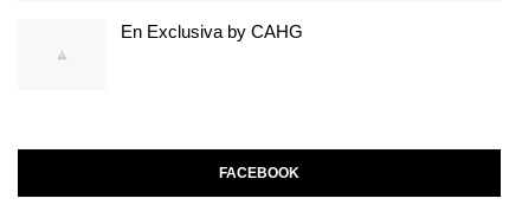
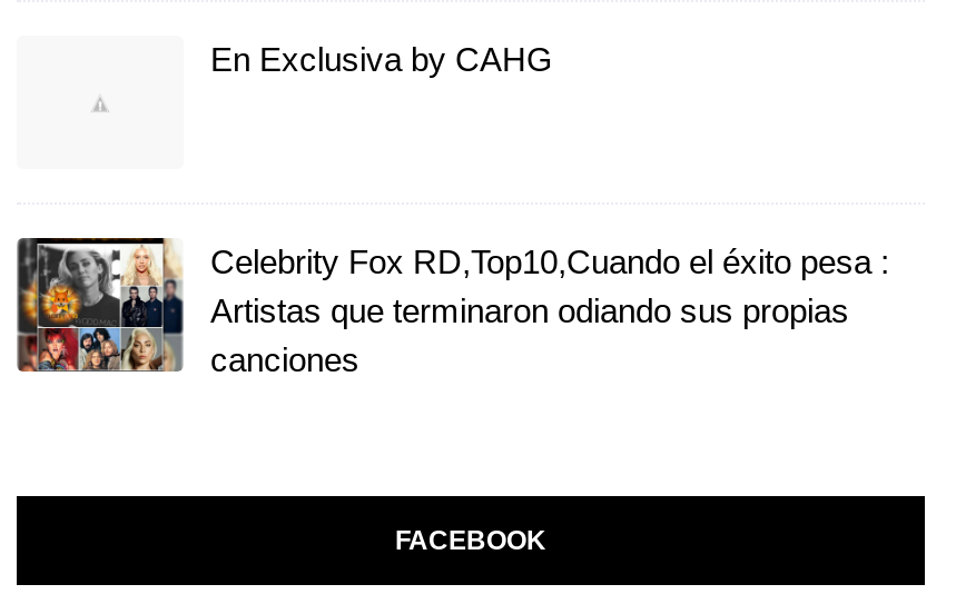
none -> [14,236,889,379] [image] | Celebrity Fox RD,Top10,Cuando el éxito pesa : | Artistas que terminaron odiando sus propias | canciones

